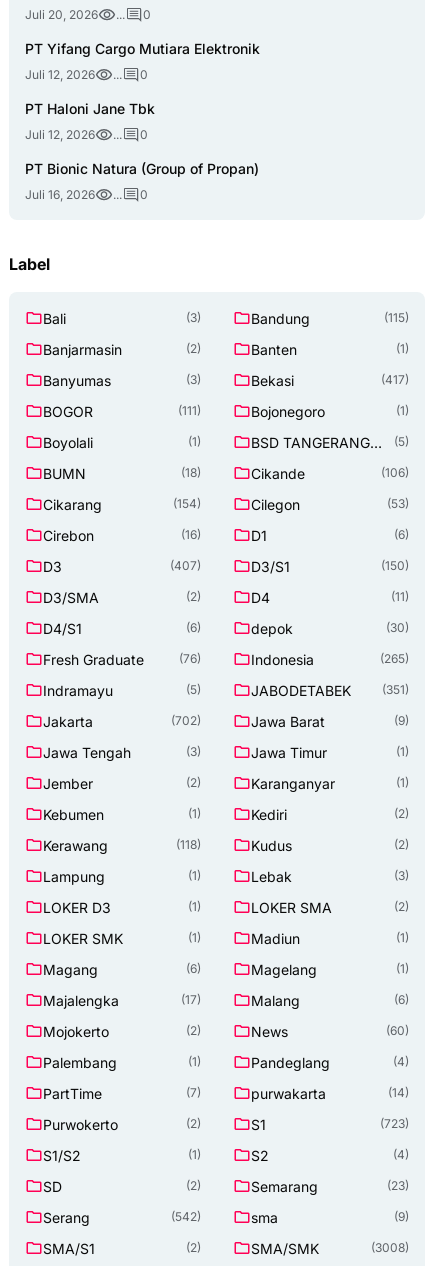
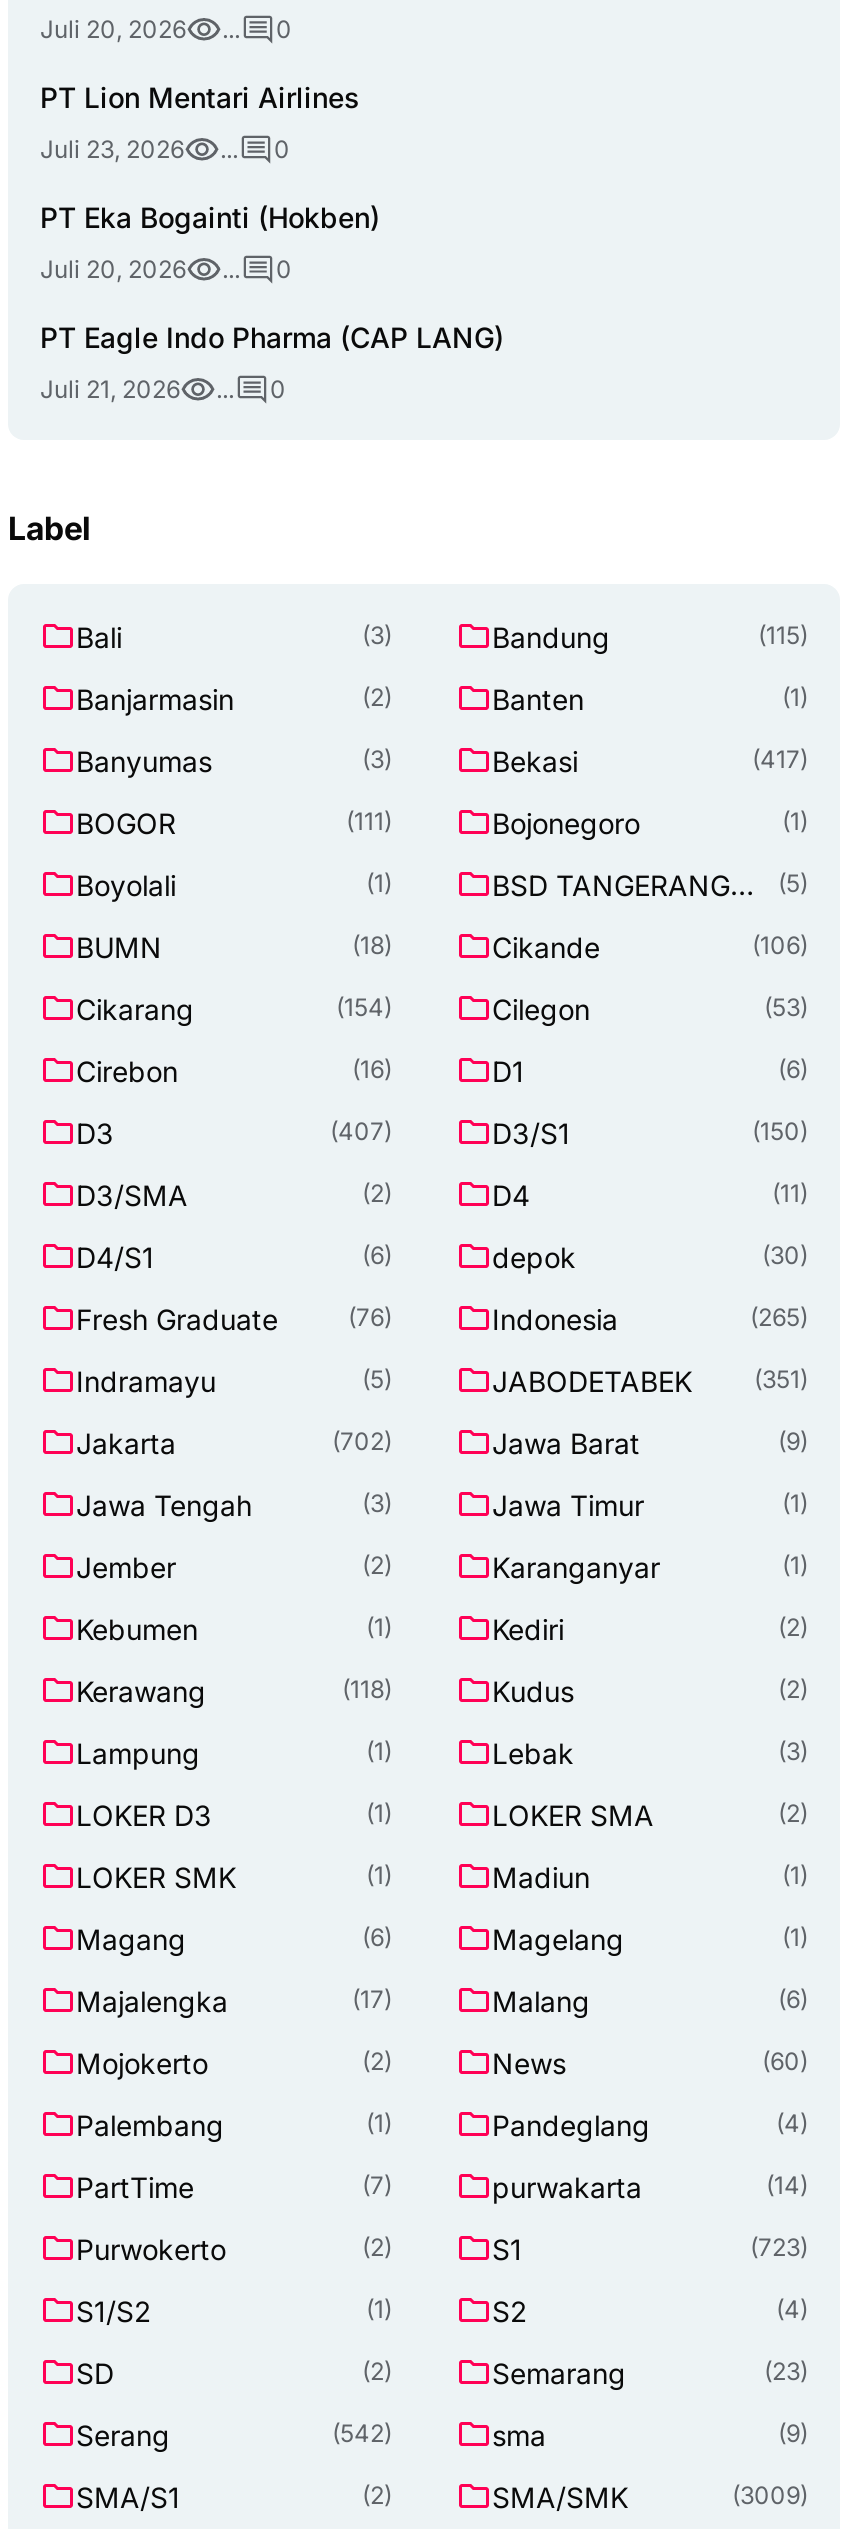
[25,40,260,57] PT Yifang Cargo Mutiara Elektronik -> [40,79,360,113] PT Lion Mentari Airlines
[25,67,95,82] Juli 12, 2026 -> [40,133,184,163] Juli 23, 2026
[25,100,155,117] PT Haloni Jane Tbk -> [40,199,380,233] PT Eka Bogainti (Hokben)
[25,127,95,142] Juli 12, 2026 -> [40,253,186,283] Juli 20, 2026
[25,160,259,177] PT Bionic Natura (Group of Propan) -> [40,319,504,353] PT Eagle Indo Pharma (CAP LANG)
[25,187,95,202] Juli 16, 2026 -> [40,373,180,403] Juli 21, 2026
[371,1240,409,1255] (3008) -> [732,2480,808,2510] (3009)

